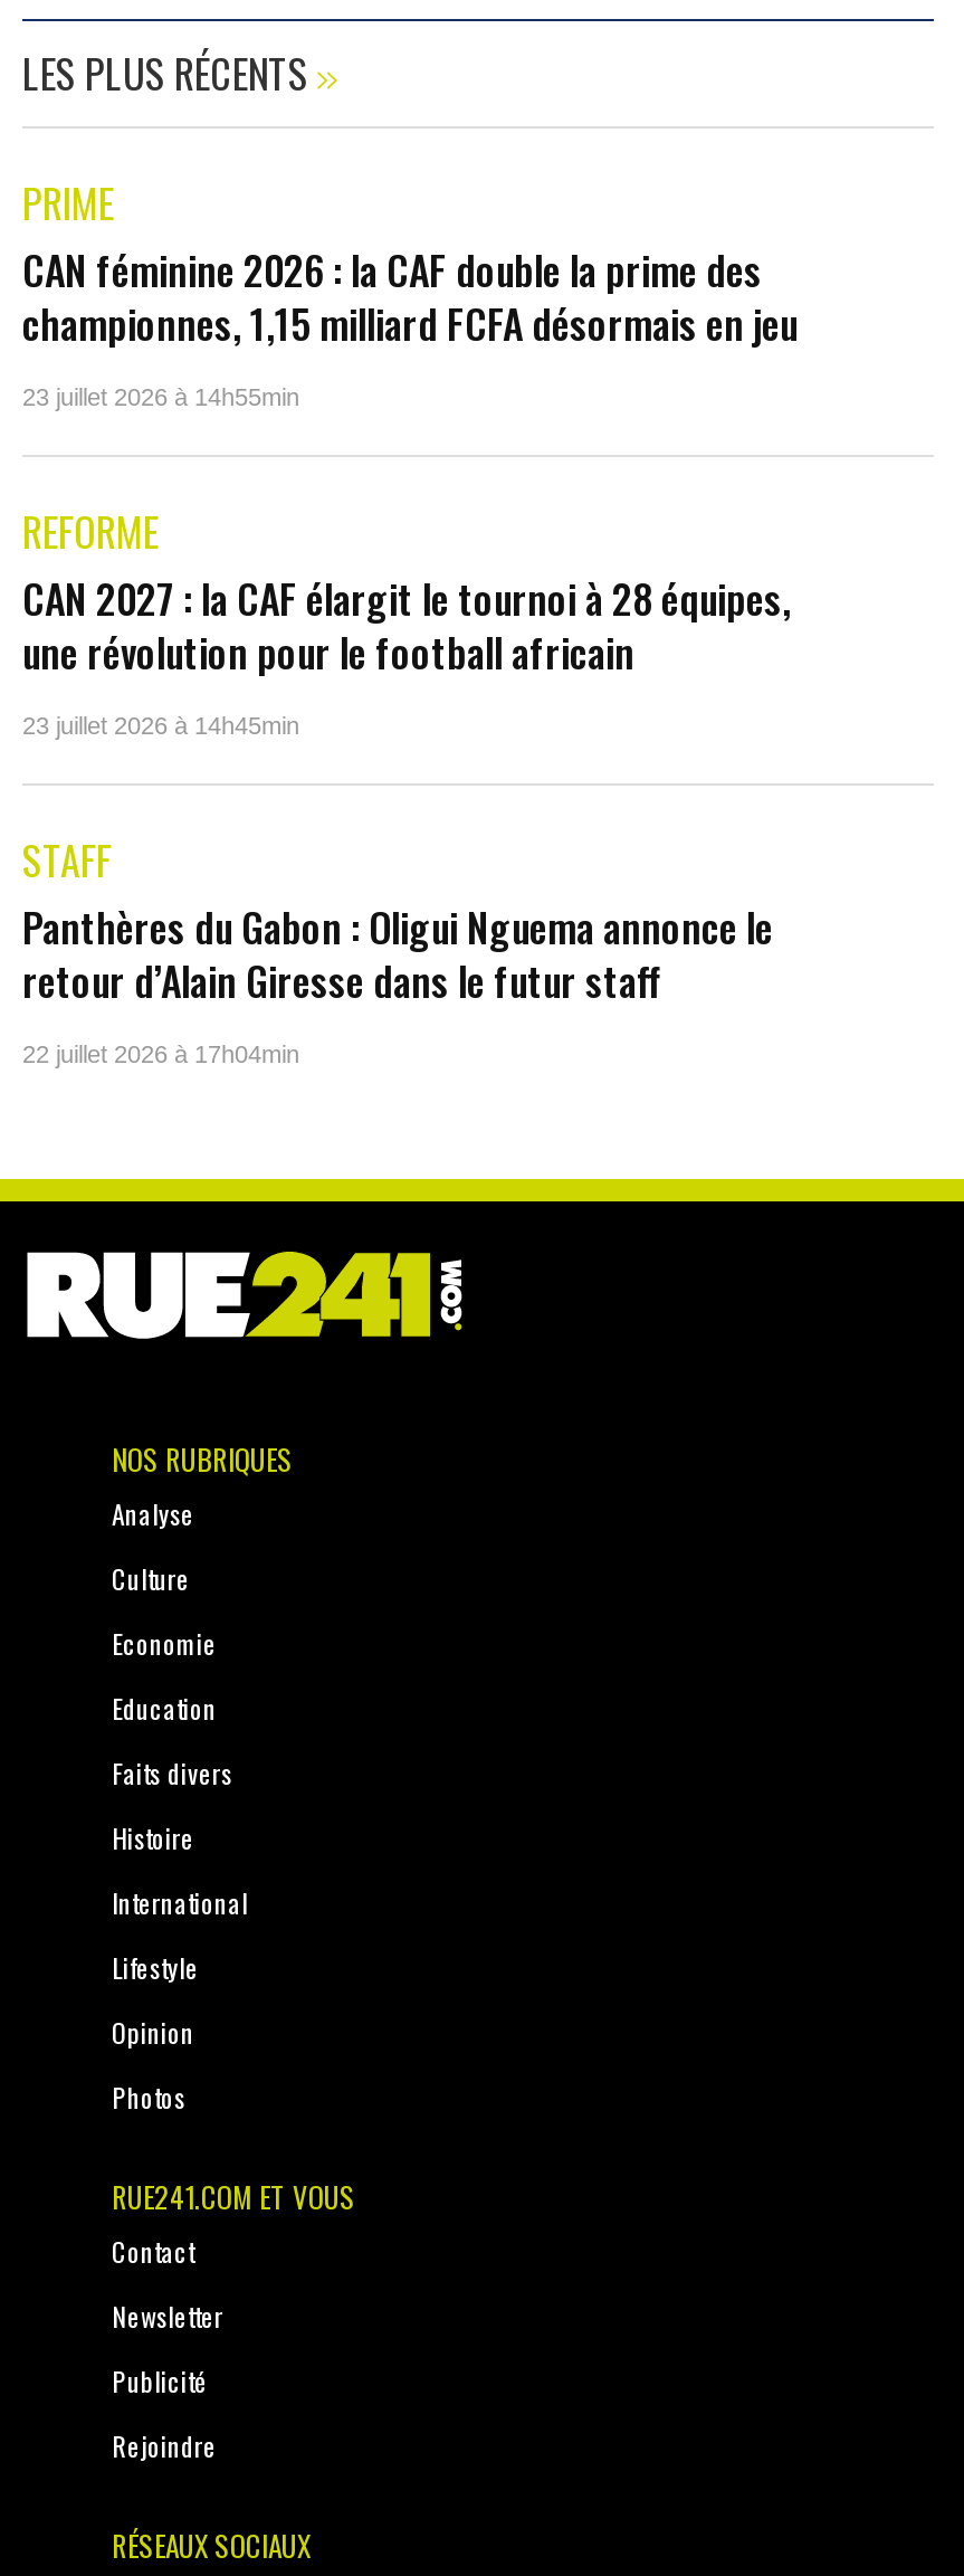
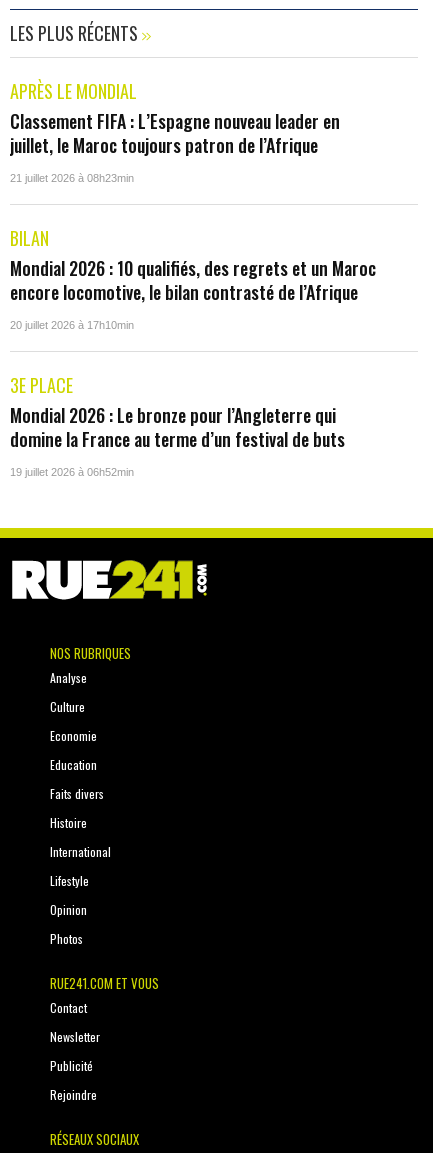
[22,172,798,351] PRIME | CAN féminine 2026 : la CAF double la prime des | championnes, 1,15 milliard FCFA désormais en jeu -> [10,78,340,158] APRÈS LE MONDIAL | Classement FIFA : L’Espagne nouveau leader en | juillet, le Maroc toujours patron de l’Afrique
[22,382,299,409] 23 juillet 2026 à 14h55min -> [10,172,134,184] 21 juillet 2026 à 08h23min
[22,501,791,680] REFORME | CAN 2027 : la CAF élargit le tournoi à 28 équipes, | une révolution pour le football africain -> [10,225,376,305] BILAN | Mondial 2026 : 10 qualifiés, des regrets et un Maroc | encore locomotive, le bilan contrasté de l’Afrique
[22,711,299,738] 23 juillet 2026 à 14h45min -> [10,319,134,331] 20 juillet 2026 à 17h10min
[22,829,773,1008] STAFF | Panthères du Gabon : Oligui Nguema annonce le | retour d’Alain Giresse dans le futur staff -> [10,372,345,452] 3E PLACE | Mondial 2026 : Le bronze pour l’Angleterre qui | domine la France au terme d’un festival de buts
[22,1040,299,1066] 22 juillet 2026 à 17h04min -> [10,466,134,478] 19 juillet 2026 à 06h52min

